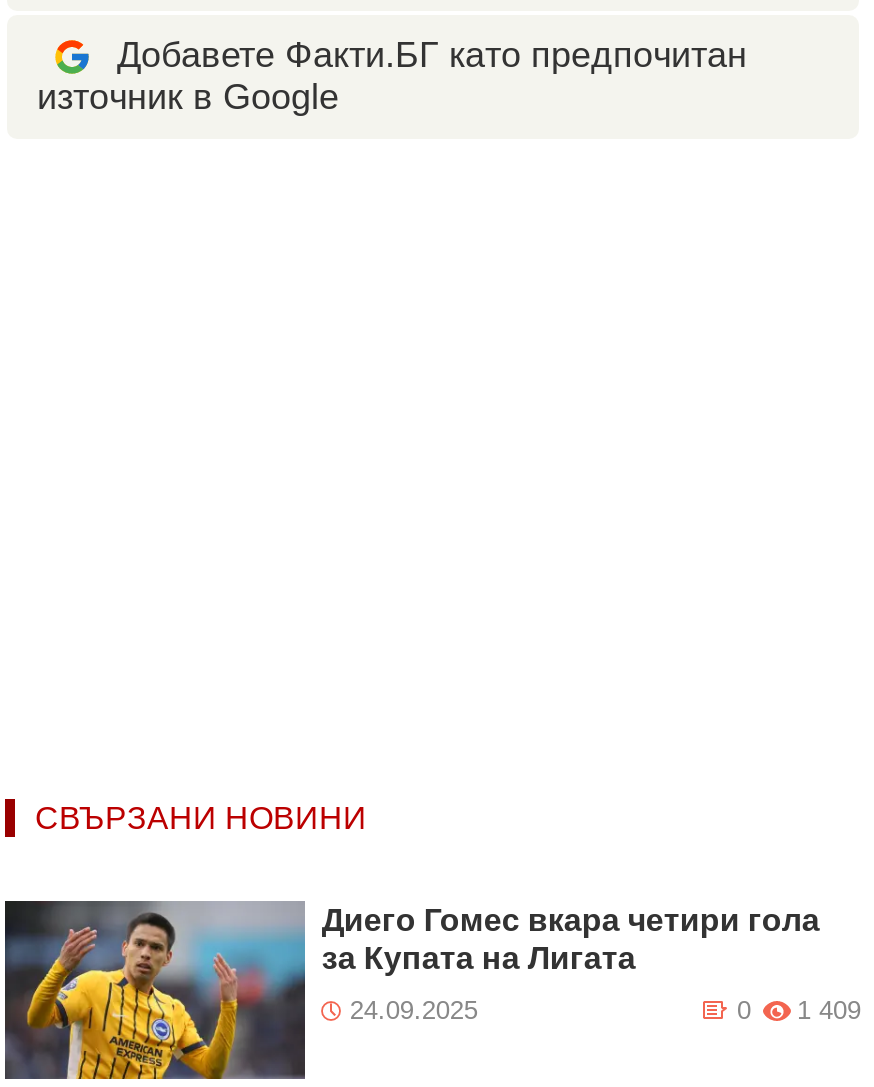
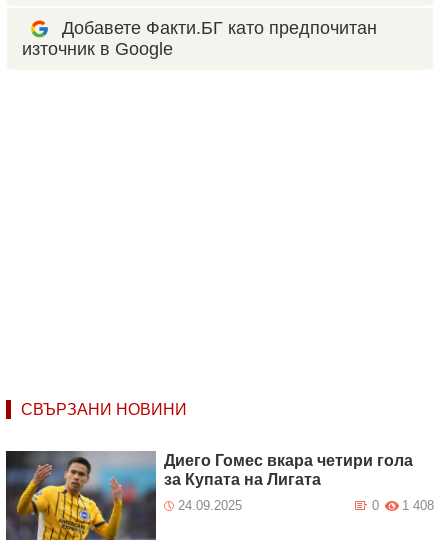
[737,995,861,1025] 0 1 409 -> [372,498,434,513] 0 1 408

